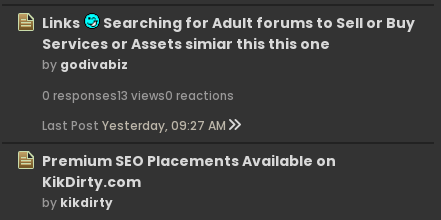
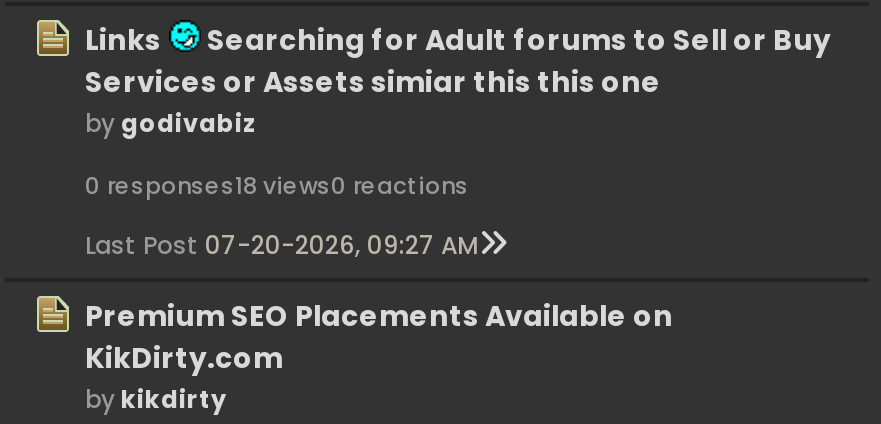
[42,88,234,104] 0 responses13 views0 reactions -> [85,170,469,202] 0 responses18 views0 reactions
[42,117,226,134] Last Post Yesterday, 09:27 AM -> [85,228,477,262] Last Post 07-20-2026, 09:27 AM

